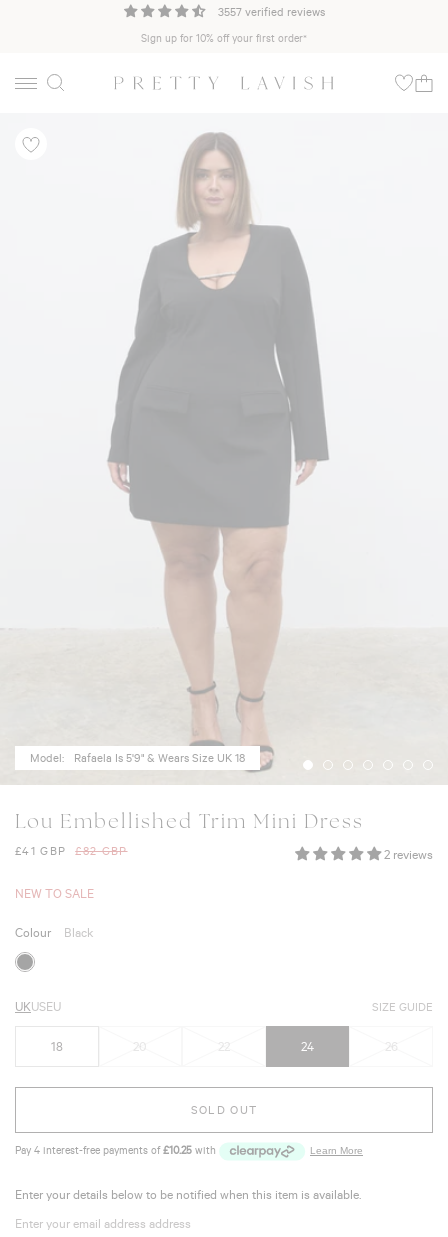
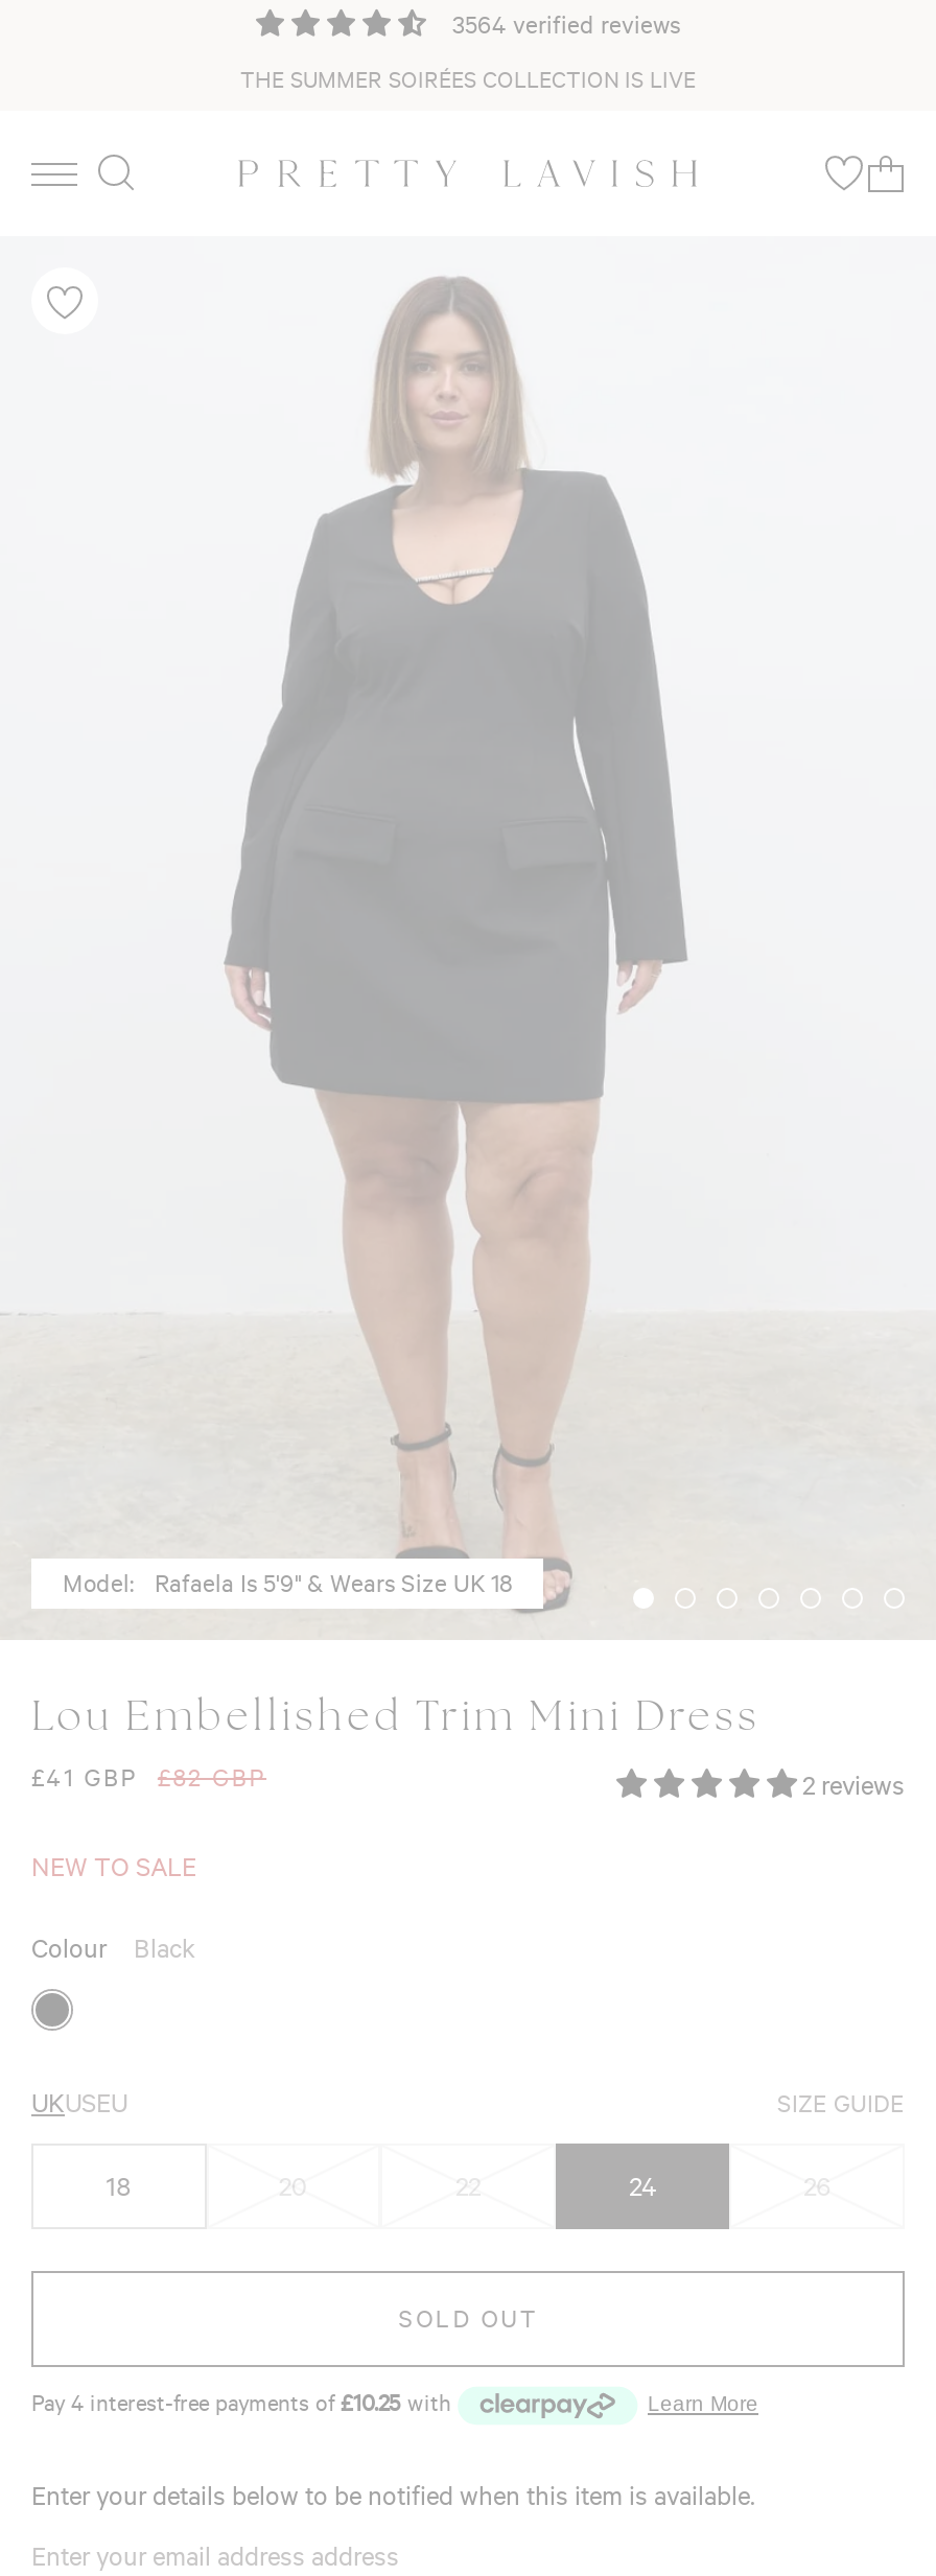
[217,4,324,19] 3557 verified reviews -> [452,8,680,40] 3564 verified reviews
[141,30,307,44] Sign up for 10% off your first order* -> [240,64,696,93] THE SUMMER SOIRÉES COLLECTION IS LIVE

